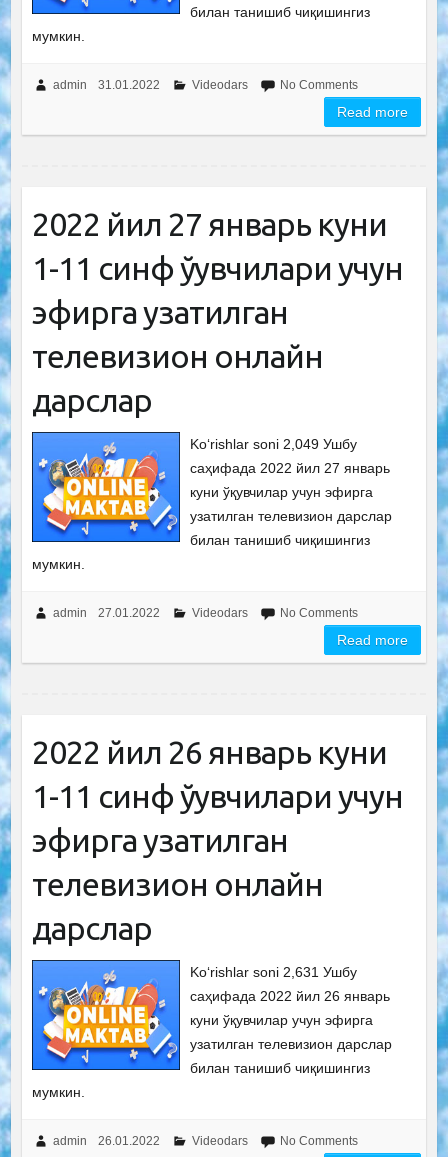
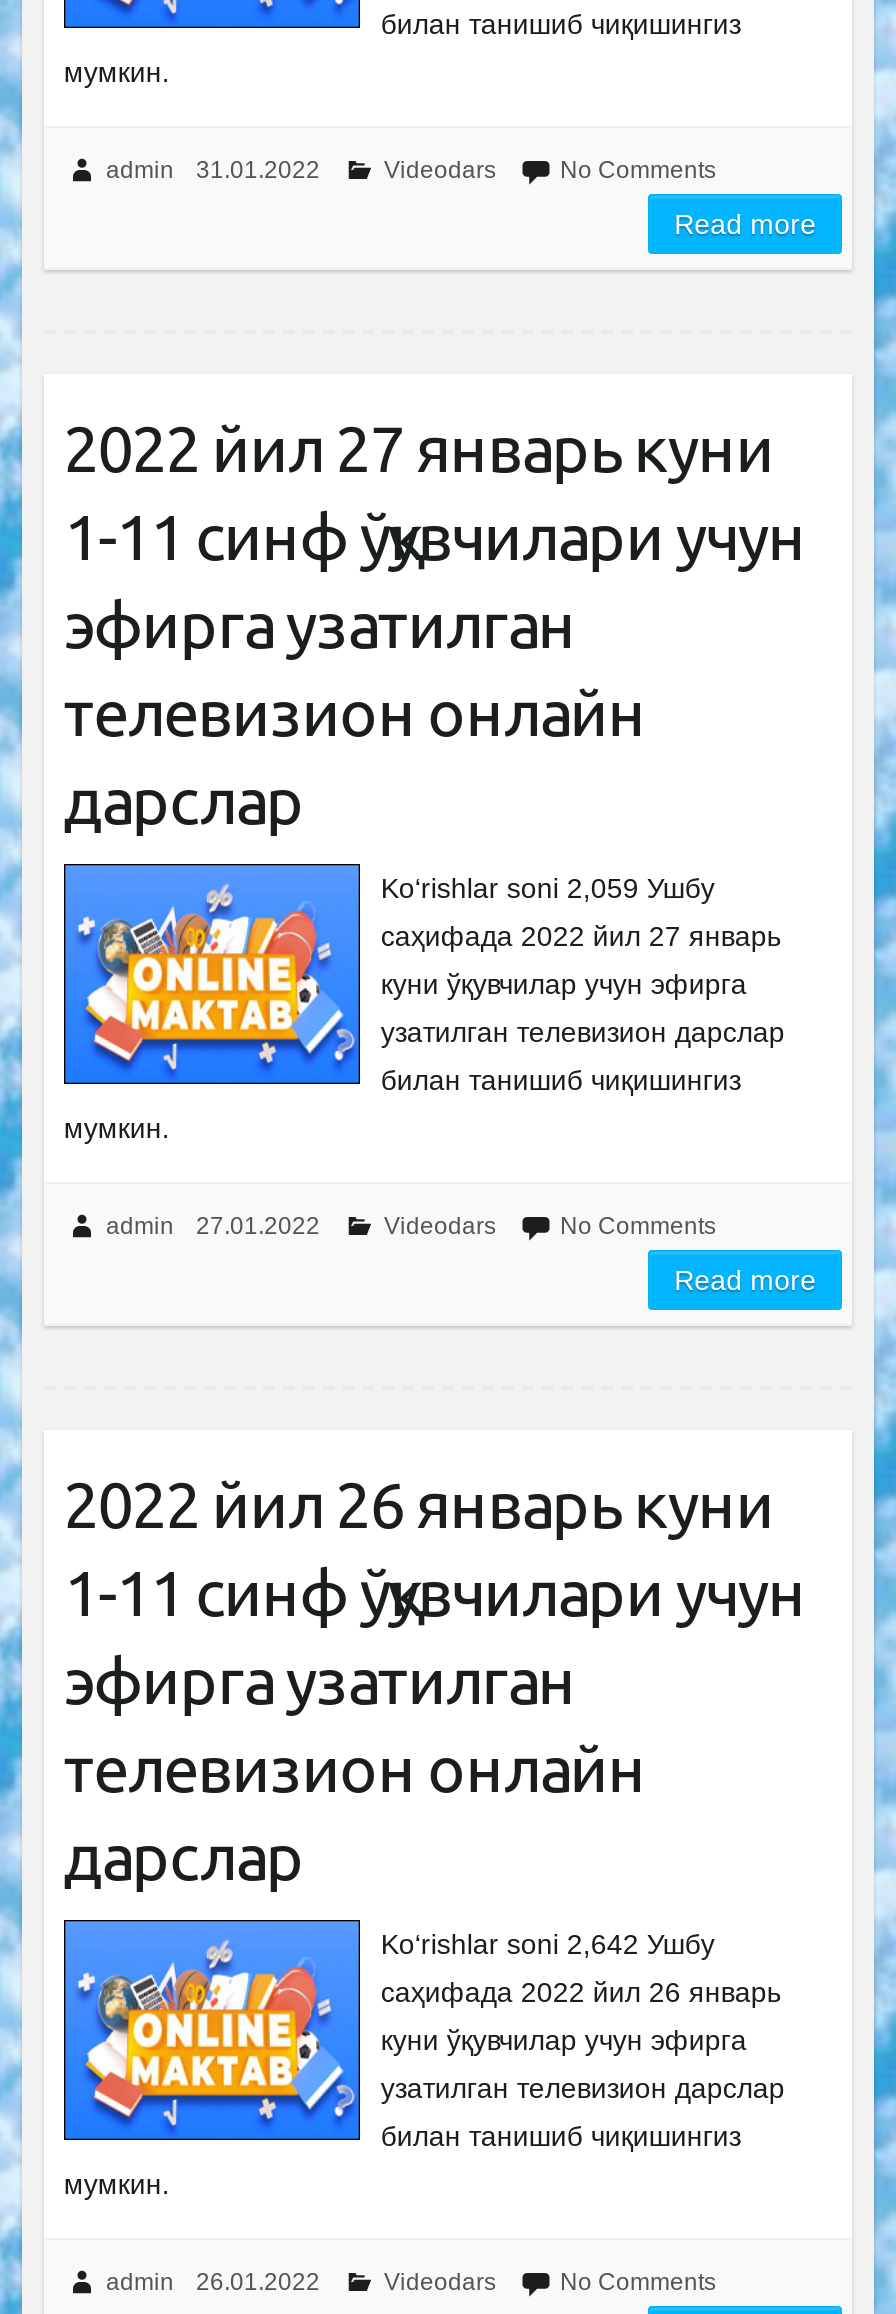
[190,436,357,452] Ko‘rishlar soni 2,049 Ушбу -> [381,872,715,904] Ko‘rishlar soni 2,059 Ушбу
[190,964,357,980] Ko‘rishlar soni 2,631 Ушбу -> [381,1928,715,1960] Ko‘rishlar soni 2,642 Ушбу

